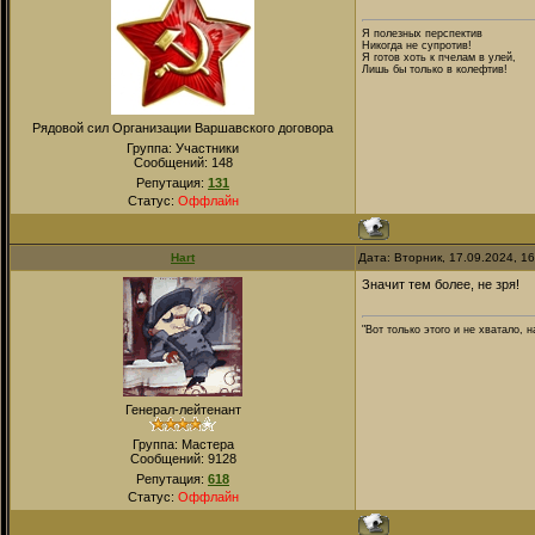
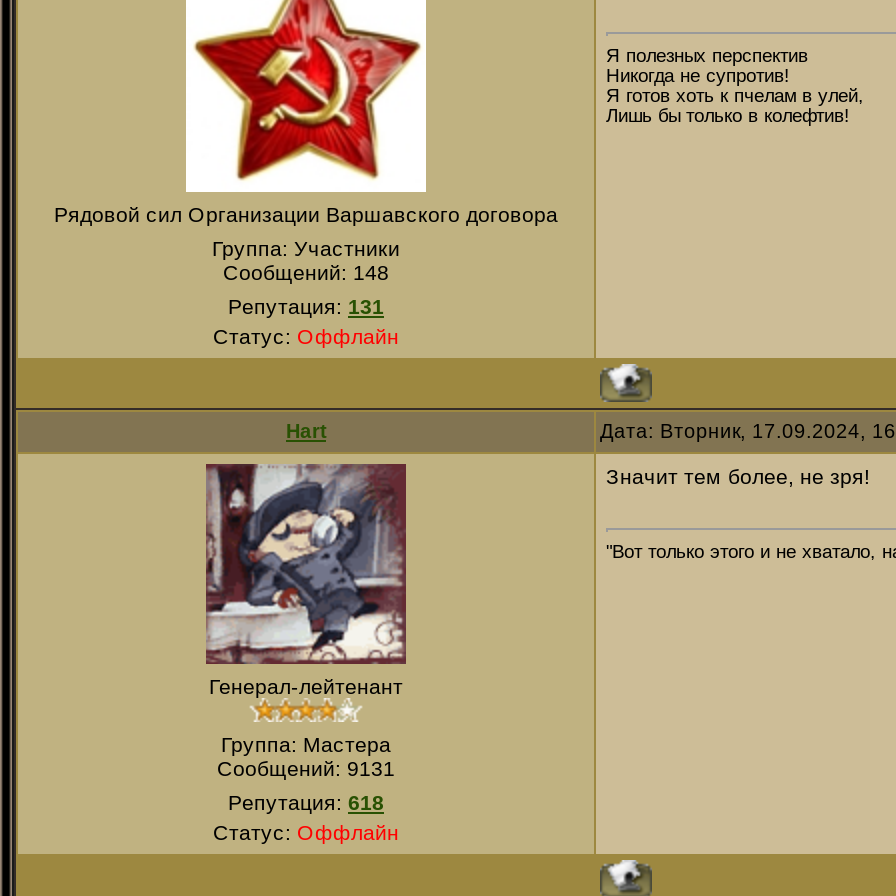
[130,451,236,466] Сообщений: 9128 -> [217,756,395,780] Сообщений: 9131

